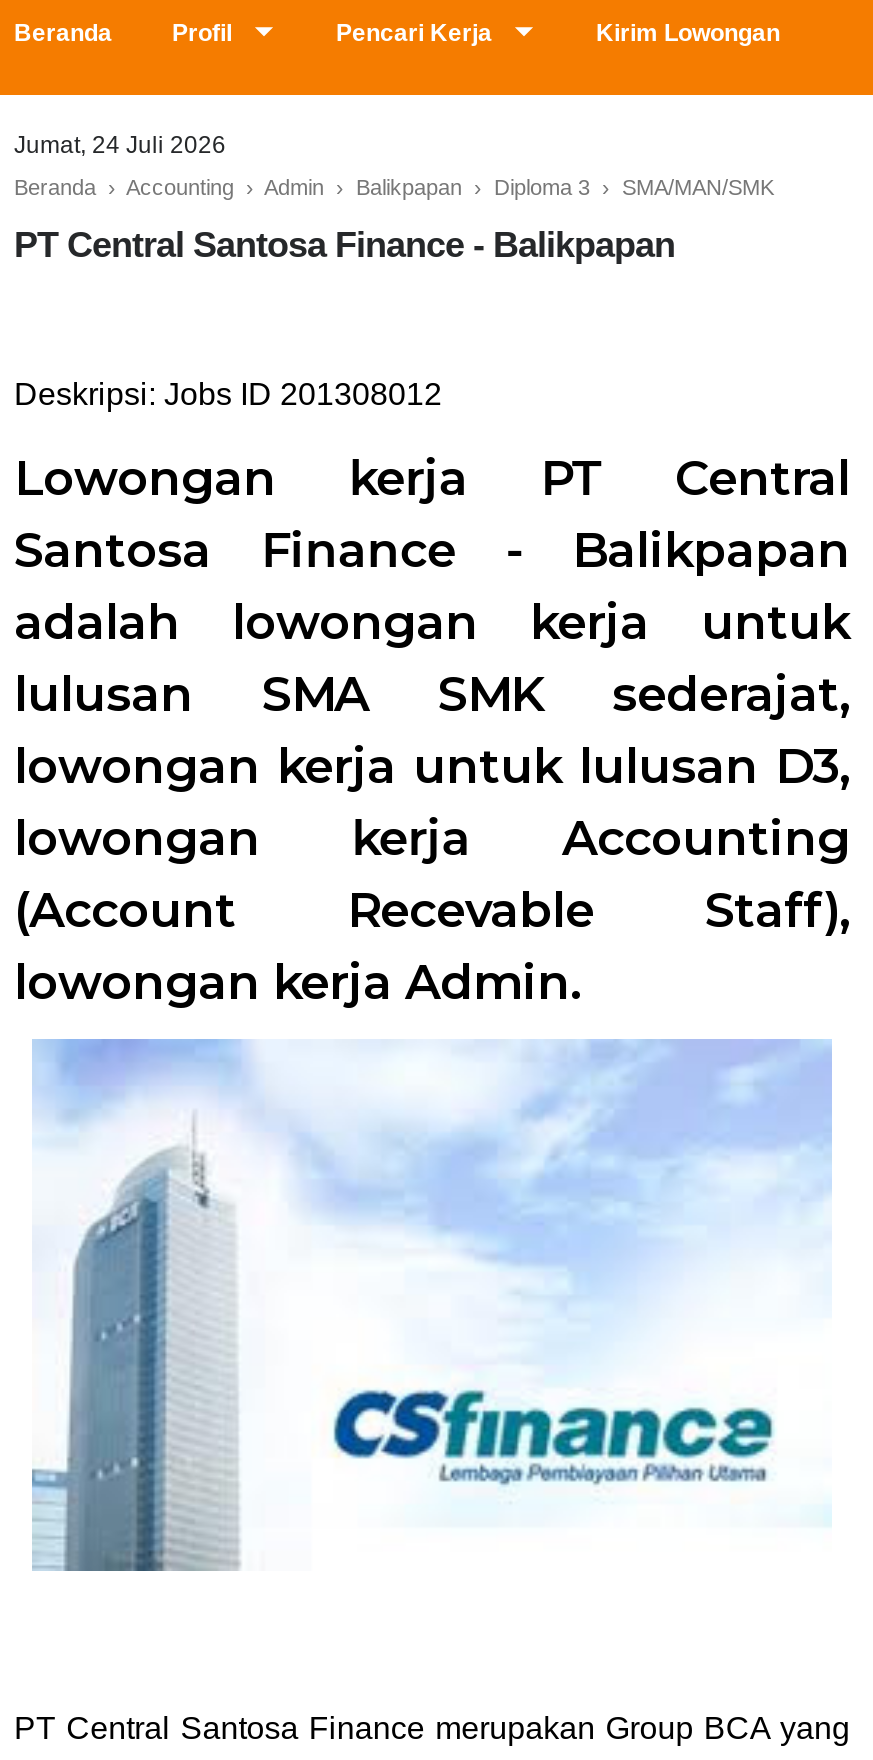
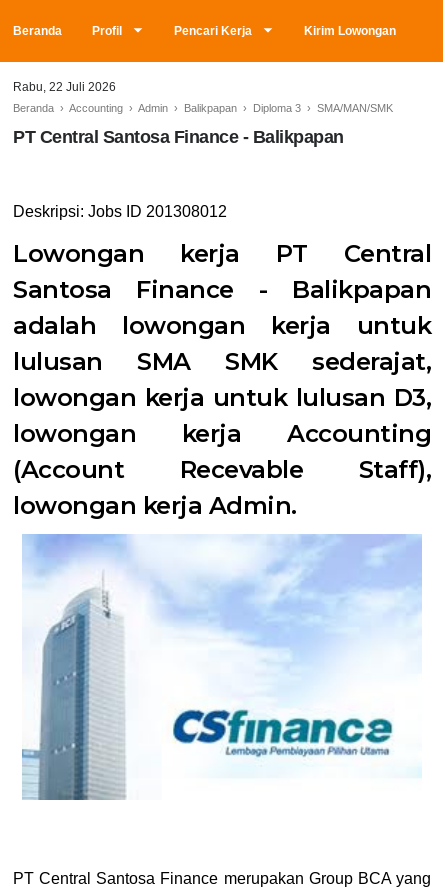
[14,131,226,159] Jumat, 24 Juli 2026 -> [13,80,116,94] Rabu, 22 Juli 2026

